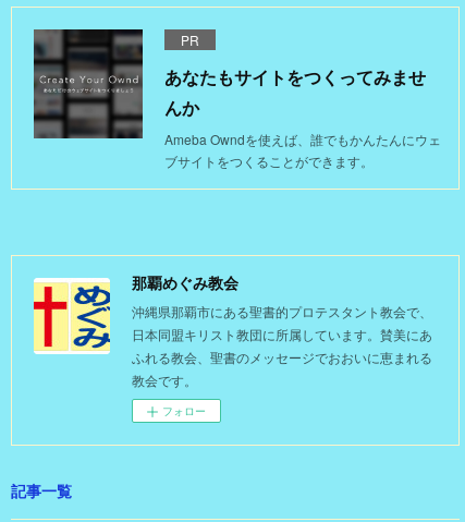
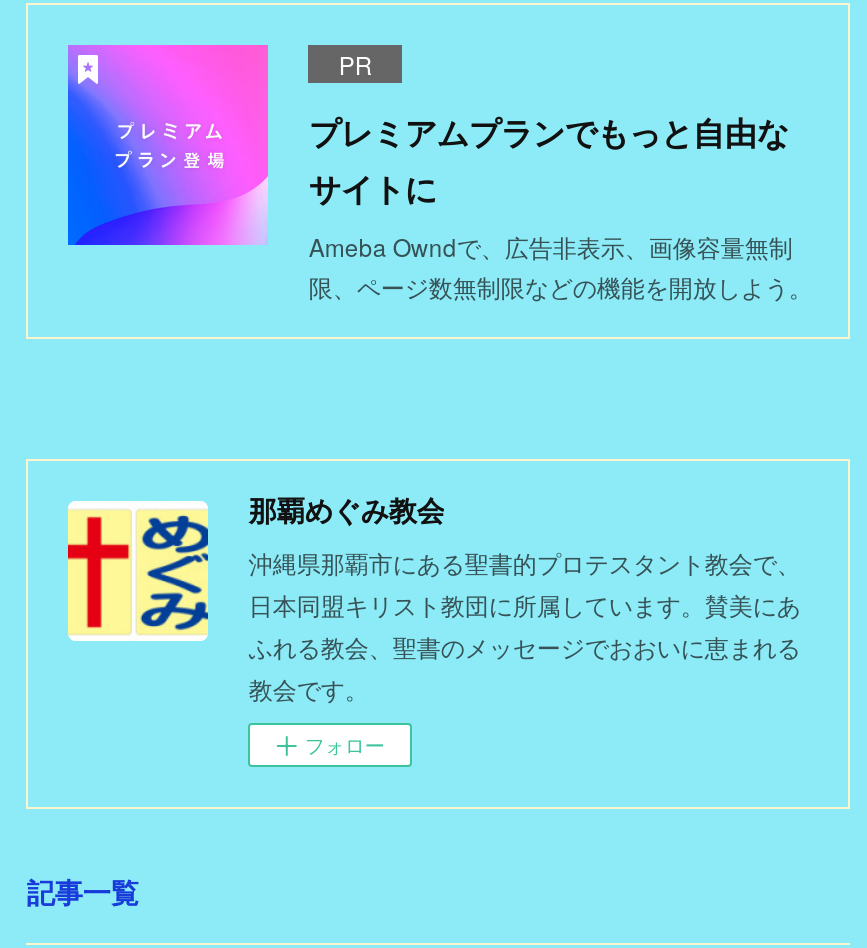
[33,28,441,170] [image] | あなたもサイトをつくってみませ | んか | Ameba Owndを使えば、誰でもかんたんにウェ | ブサイトをつくることができます。 -> [66,43,813,303] [image] | プレミアムプランでもっと自由な | サイトに | Ameba Owndで、広告非表示、画像容量無制 | 限、ページ数無制限などの機能を開放しよう。

